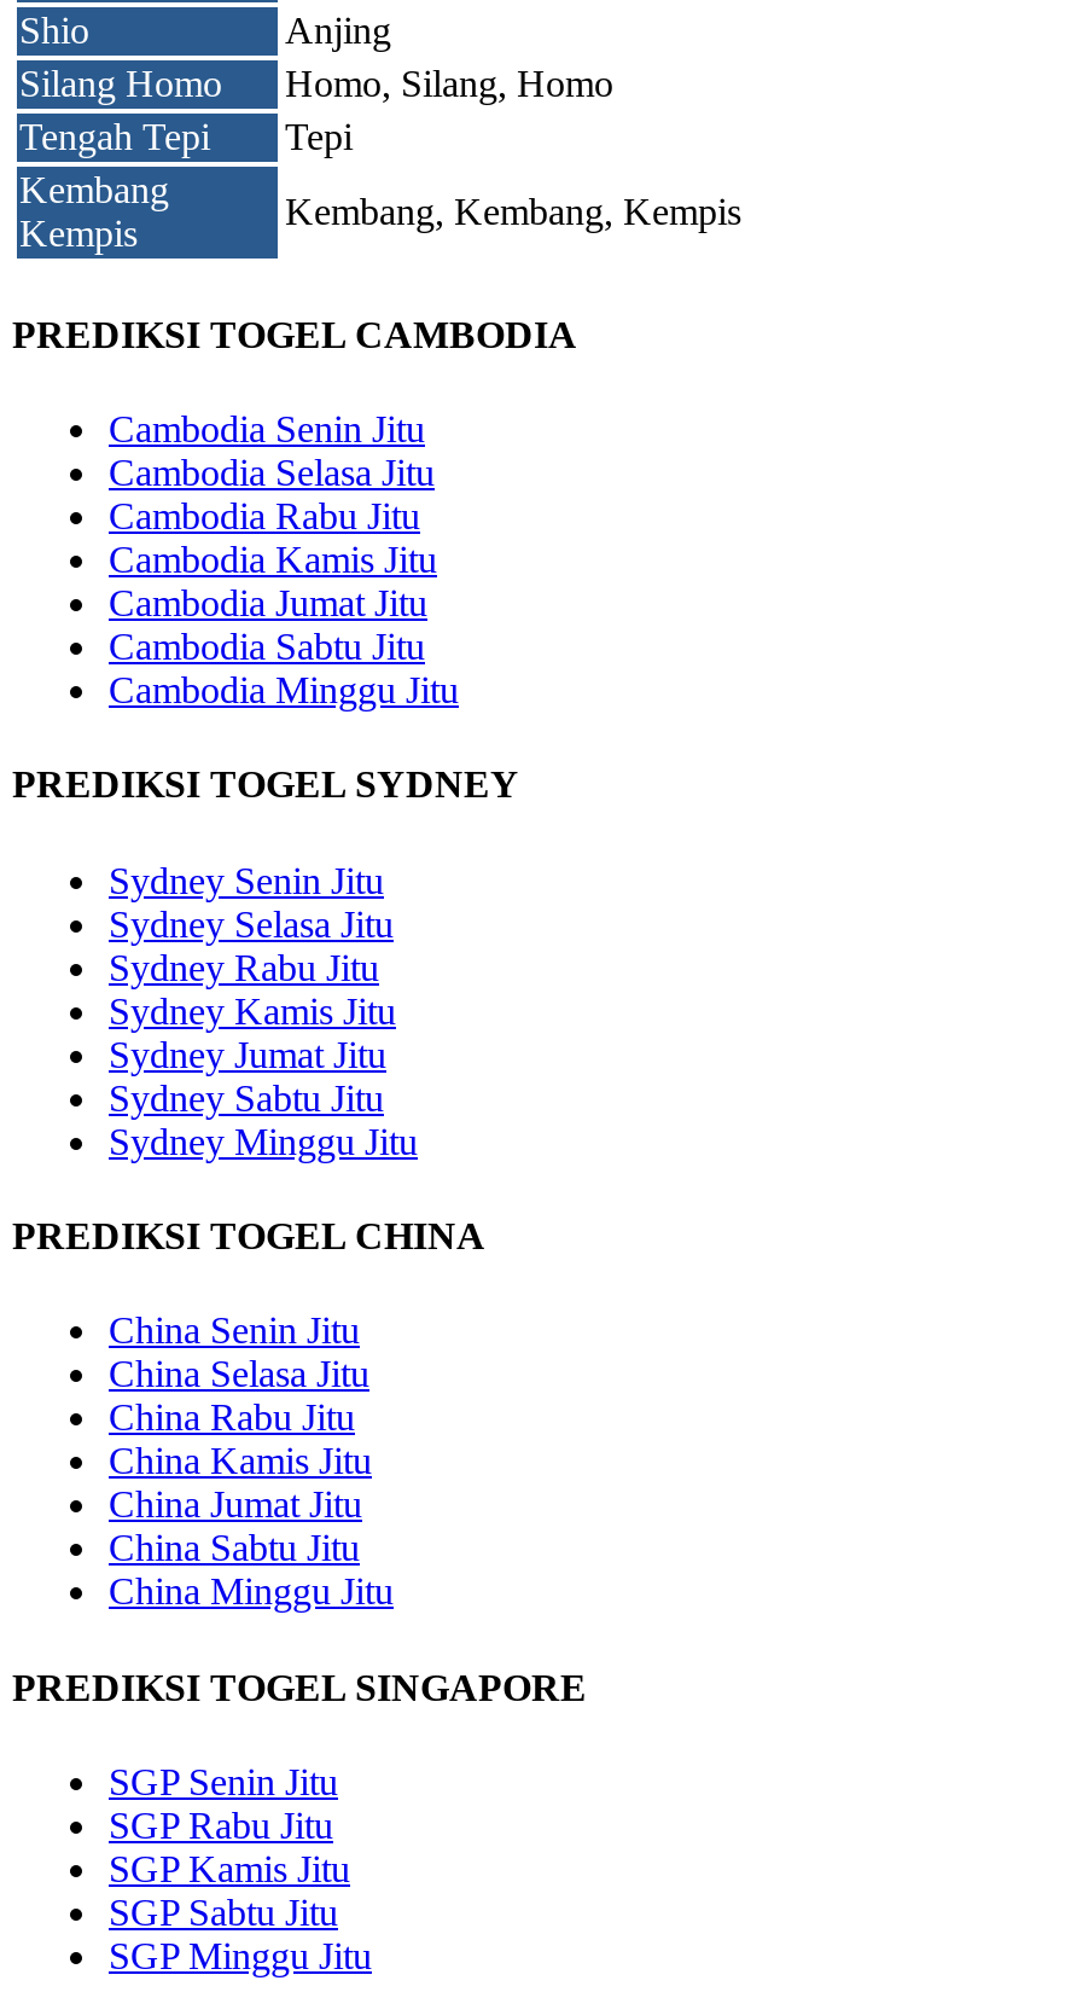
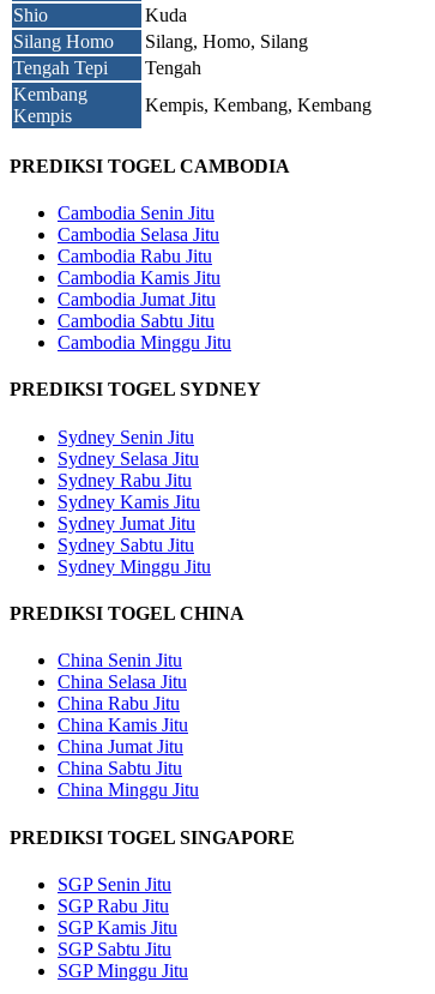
[285,9,391,50] Anjing -> [145,4,187,25] Kuda
[285,62,613,103] Homo, Silang, Homo -> [145,31,308,51] Silang, Homo, Silang
[285,115,353,156] Tepi -> [145,57,201,78] Tengah
[285,190,741,231] Kembang, Kembang, Kempis -> [145,94,371,115] Kempis, Kembang, Kembang

